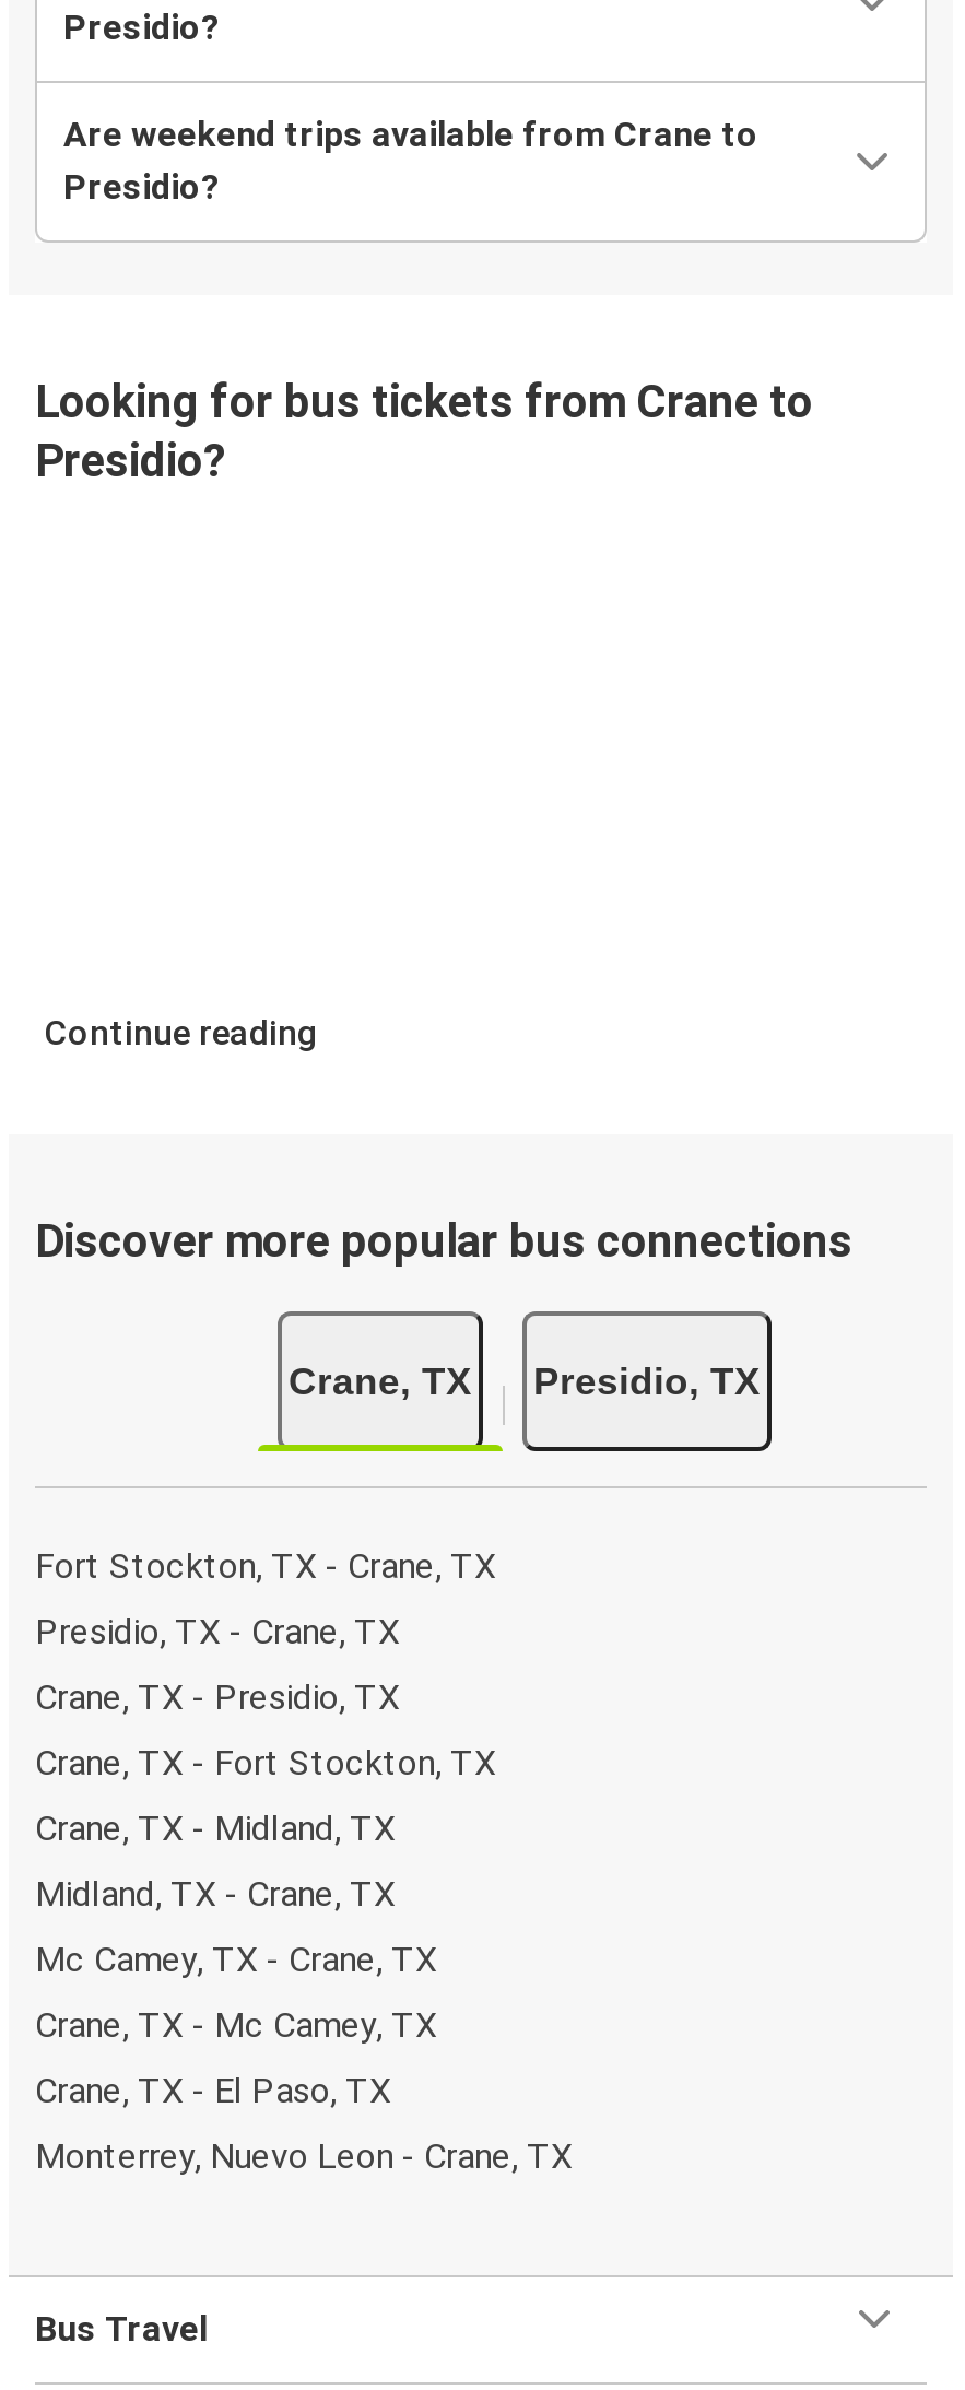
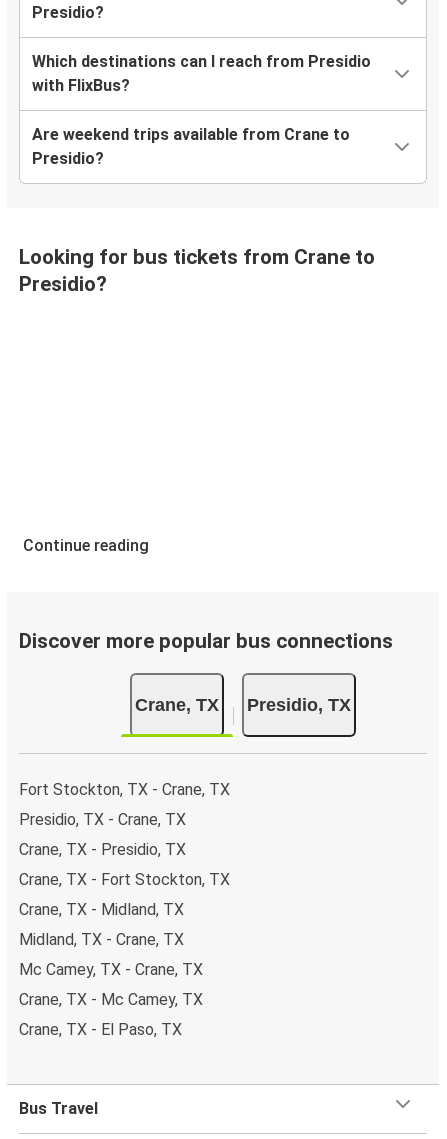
none -> [32,52,371,95] Which destinations can I reach from Presidio | with FlixBus?
moved [35,114,852,2110] -> [19,125,393,1038]: Are weekend trips available from Crane to | Presidio? | Looking for bus tickets from Crane to | ... | Crane, TX - Mc Camey, TX | Crane, TX - El Paso, TX
[35,2134,573,2176] Monterrey, Nuevo Leon - Crane, TX -> none

